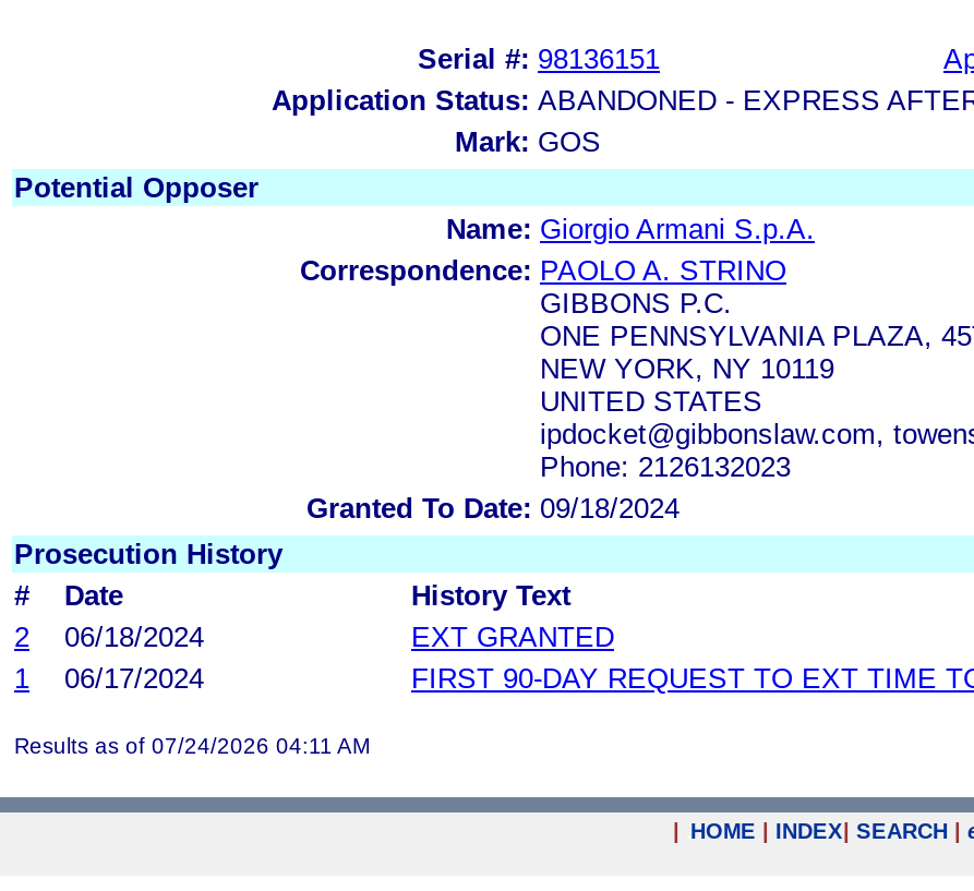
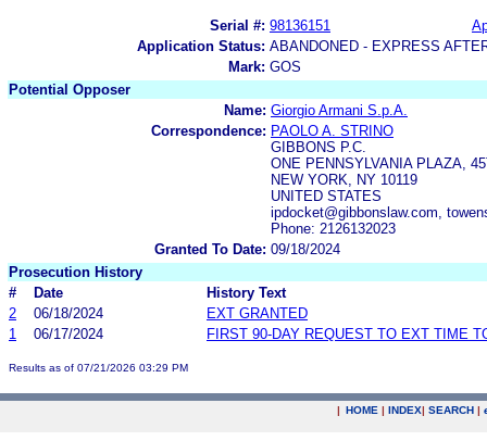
[14,734,370,758] Results as of 07/24/2026 04:11 AM -> [9,362,188,374] Results as of 07/21/2026 03:29 PM

